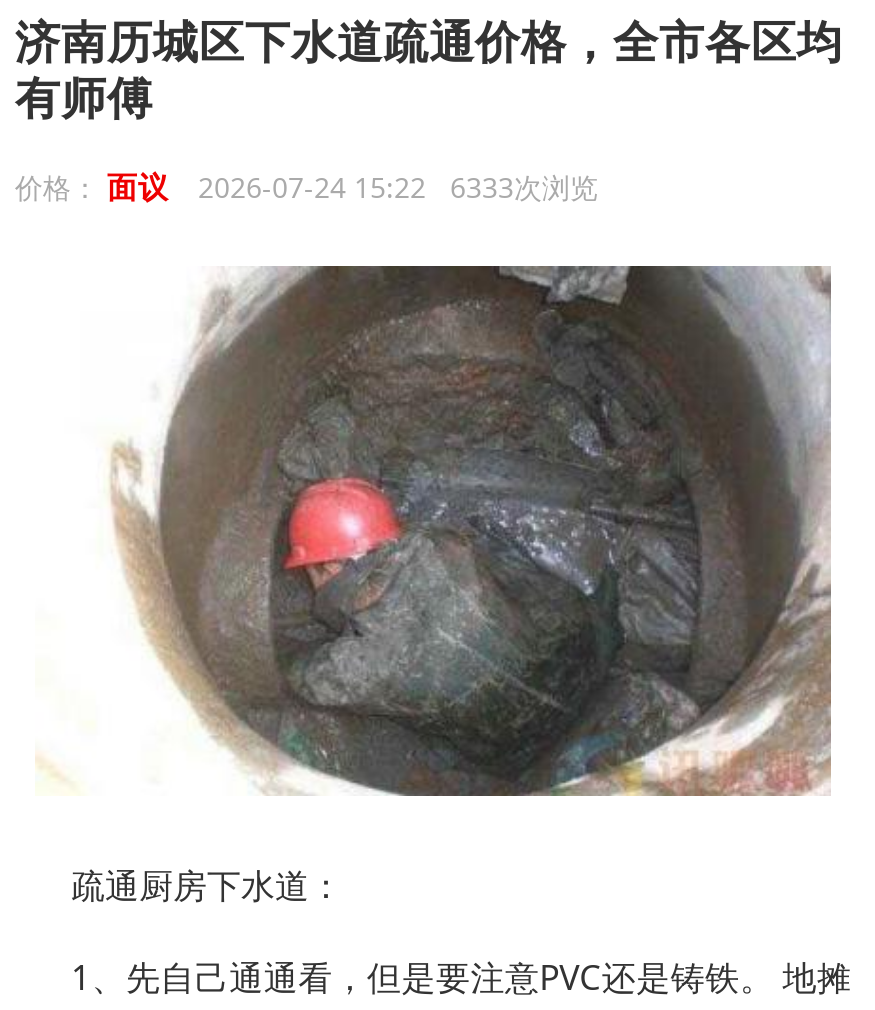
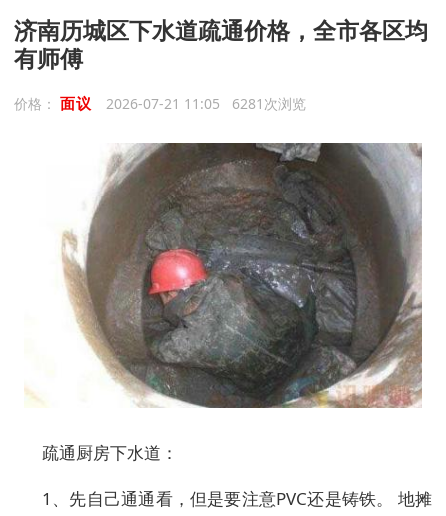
[15,166,598,206] 价格：面议 2026-07-24 15:22 6333次浏览 -> [14,93,305,113] 价格：面议 2026-07-21 11:05 6281次浏览

